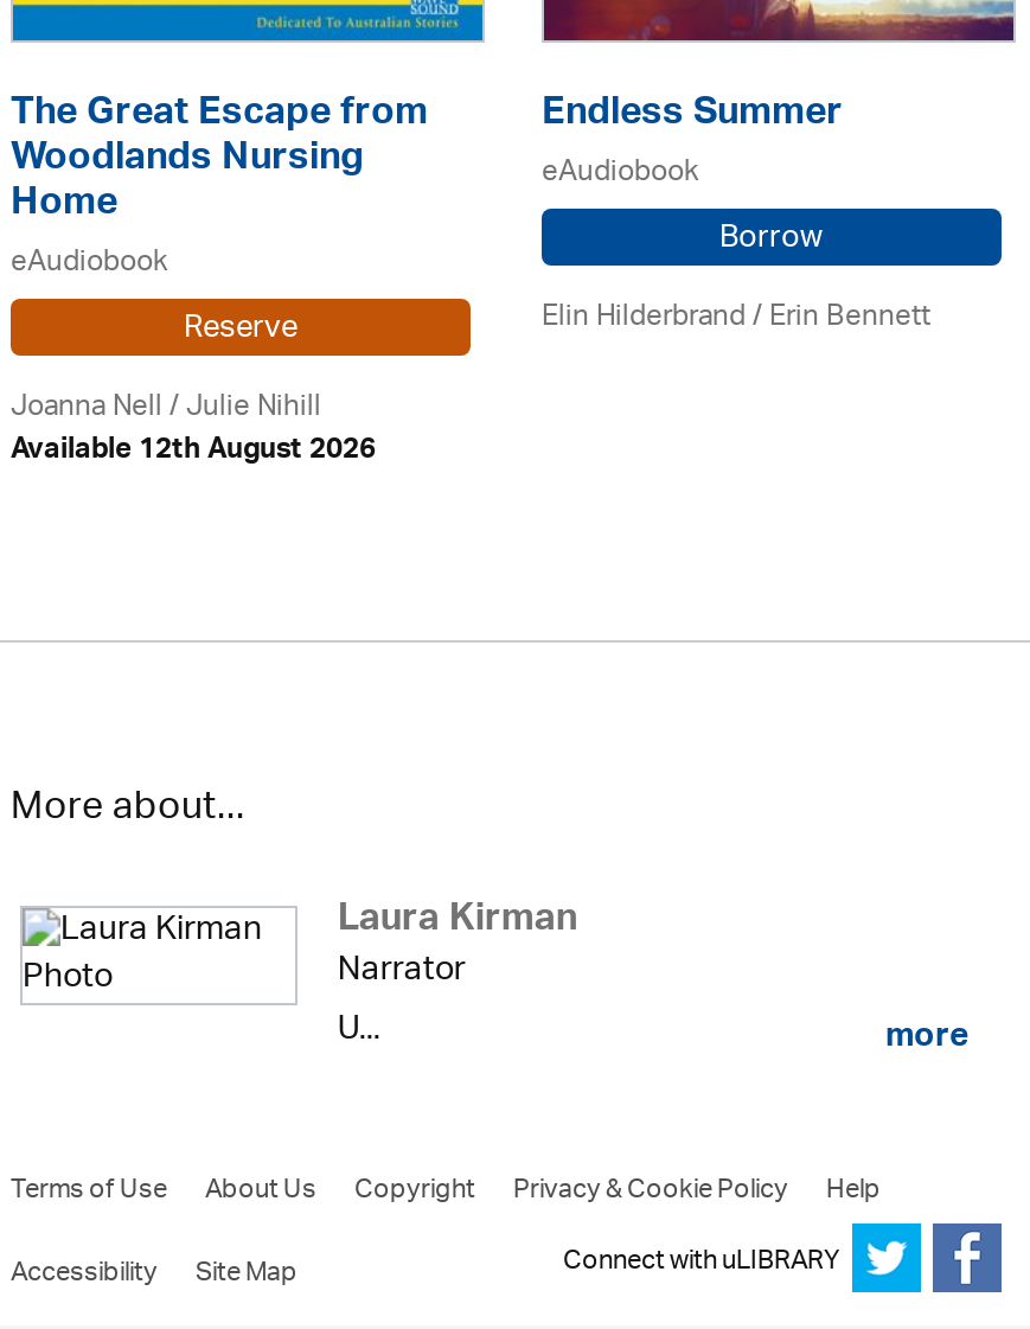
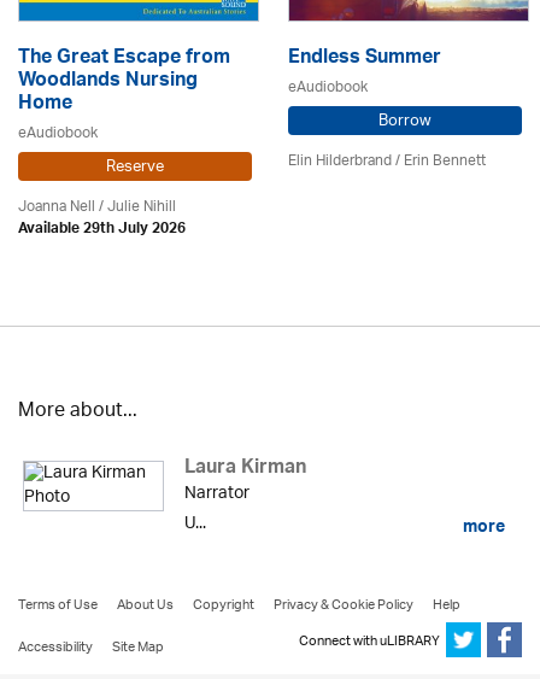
[11,424,376,481] Available 12th August 2026 -> [18,216,186,245] Available 29th July 2026

